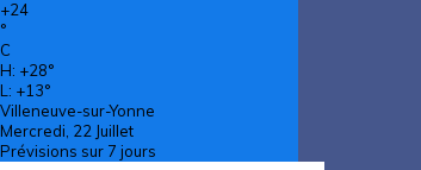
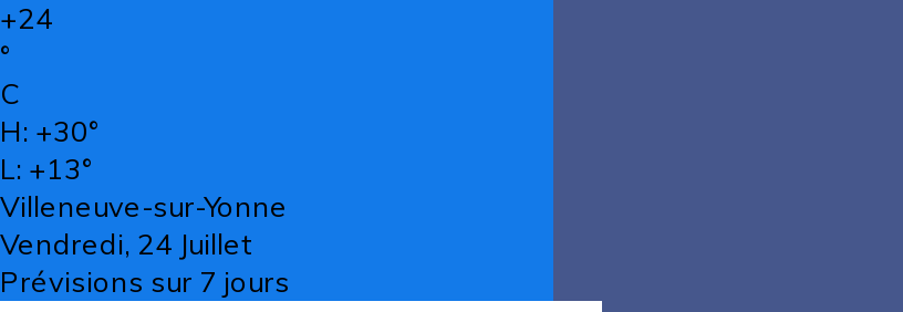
[0,61,54,80] H: +28° -> [0,113,100,148] H: +30°
[0,121,134,140] Mercredi, 22 Juillet -> [0,226,250,261] Vendredi, 24 Juillet

